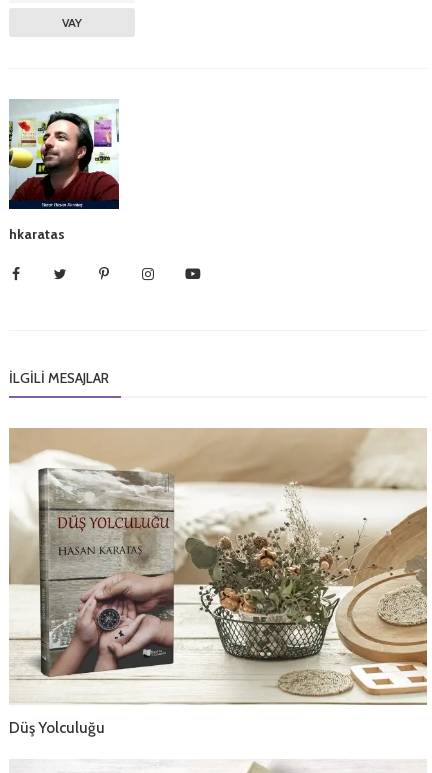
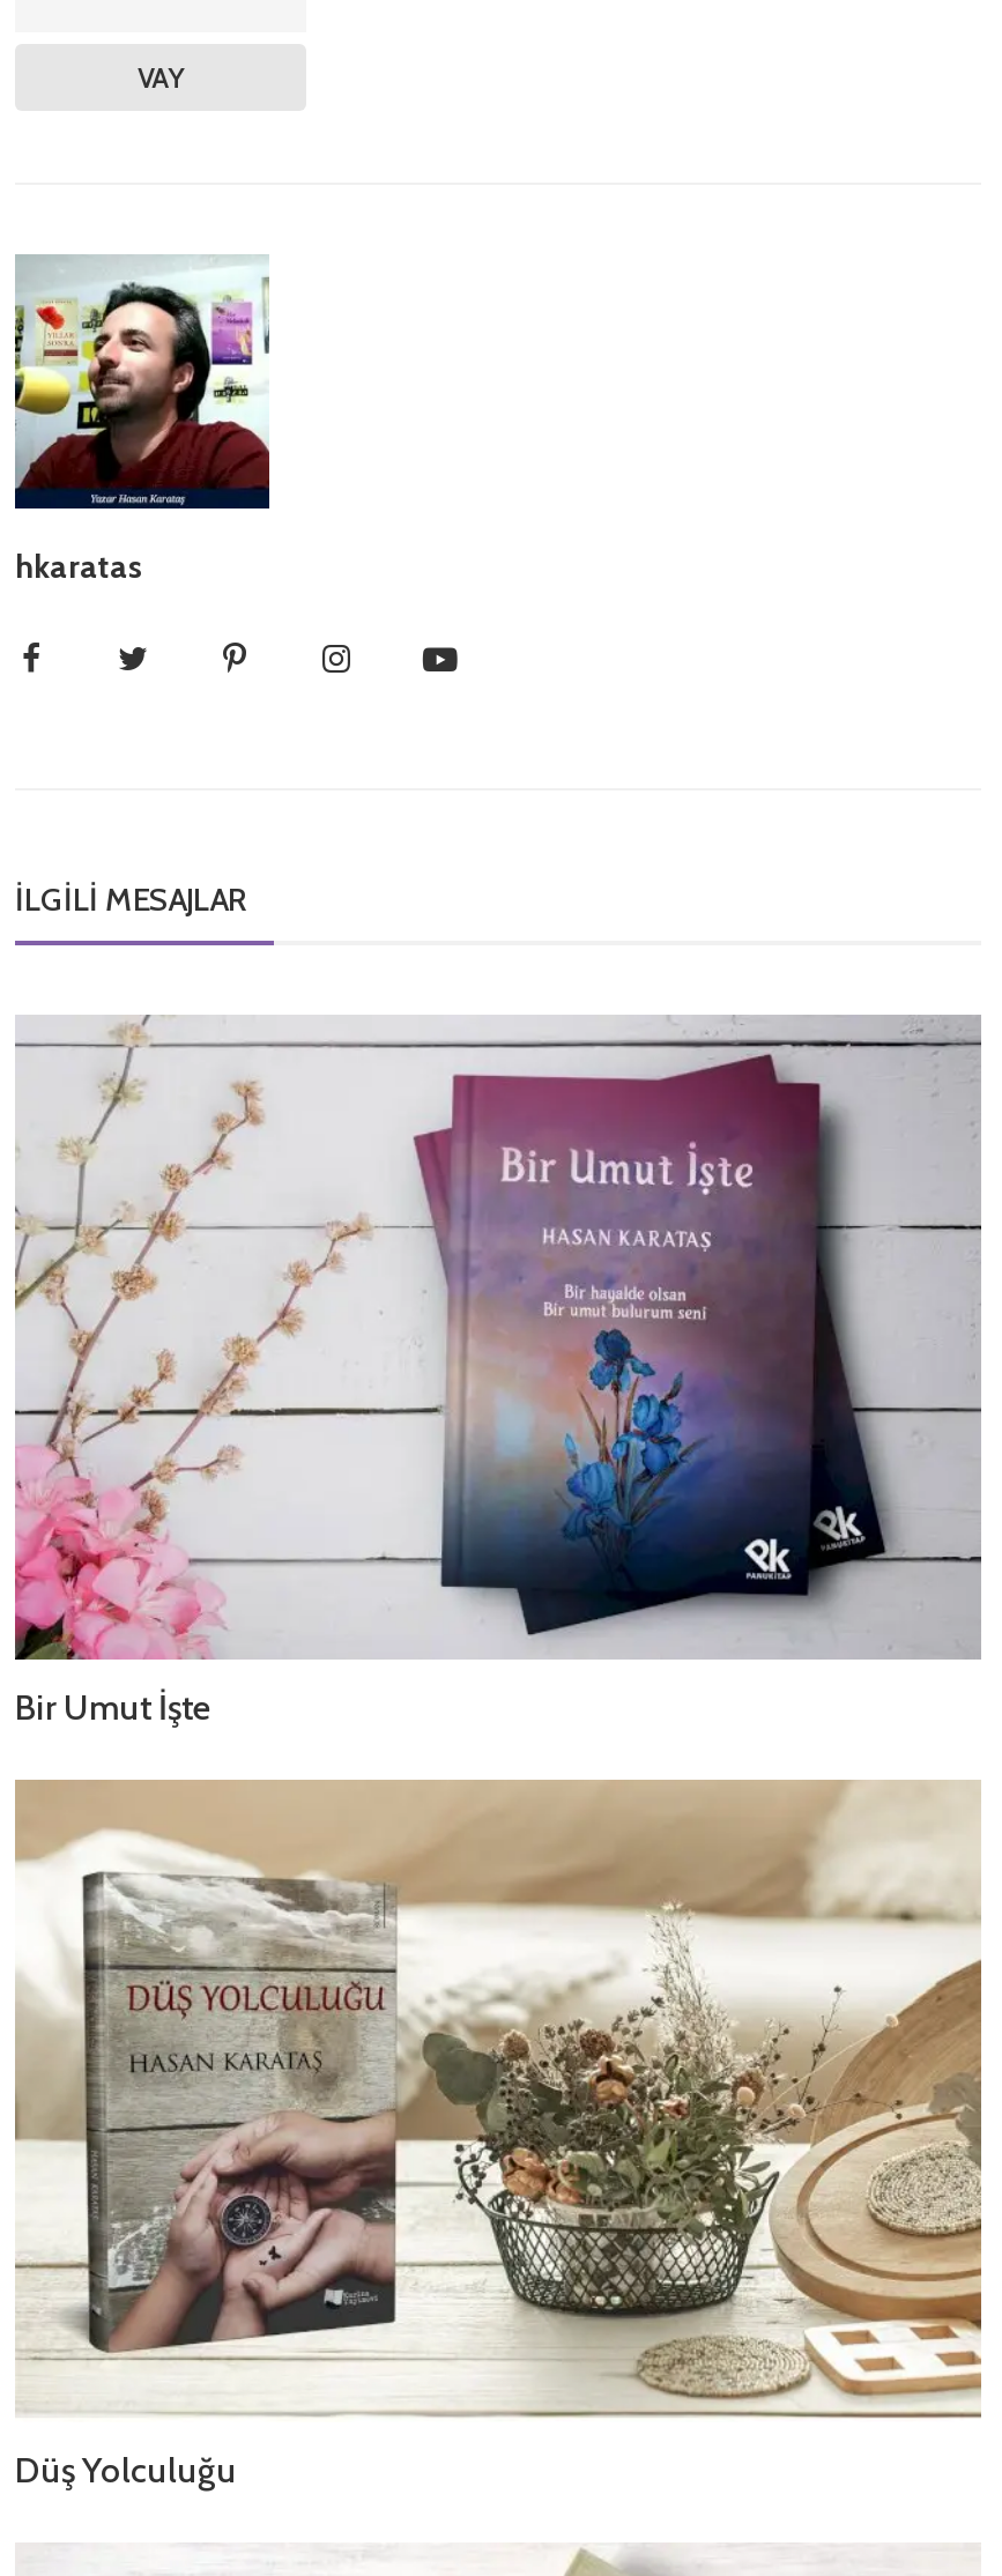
none -> [13,1015,981,1728] [image] | Bir Umut İşte

